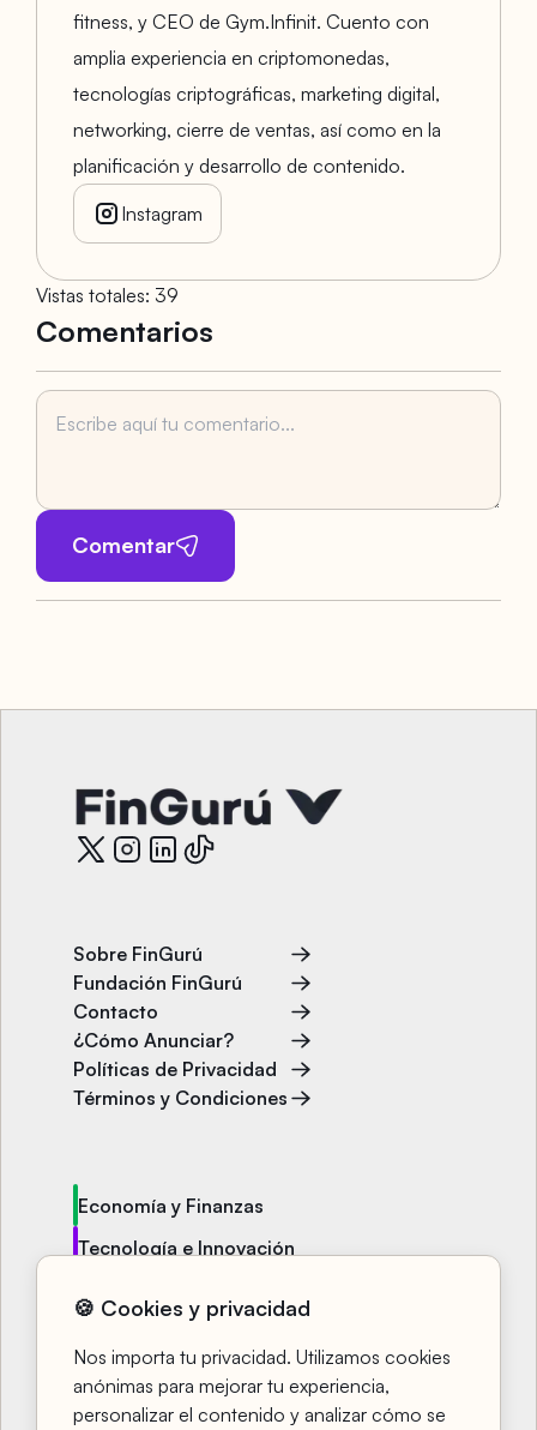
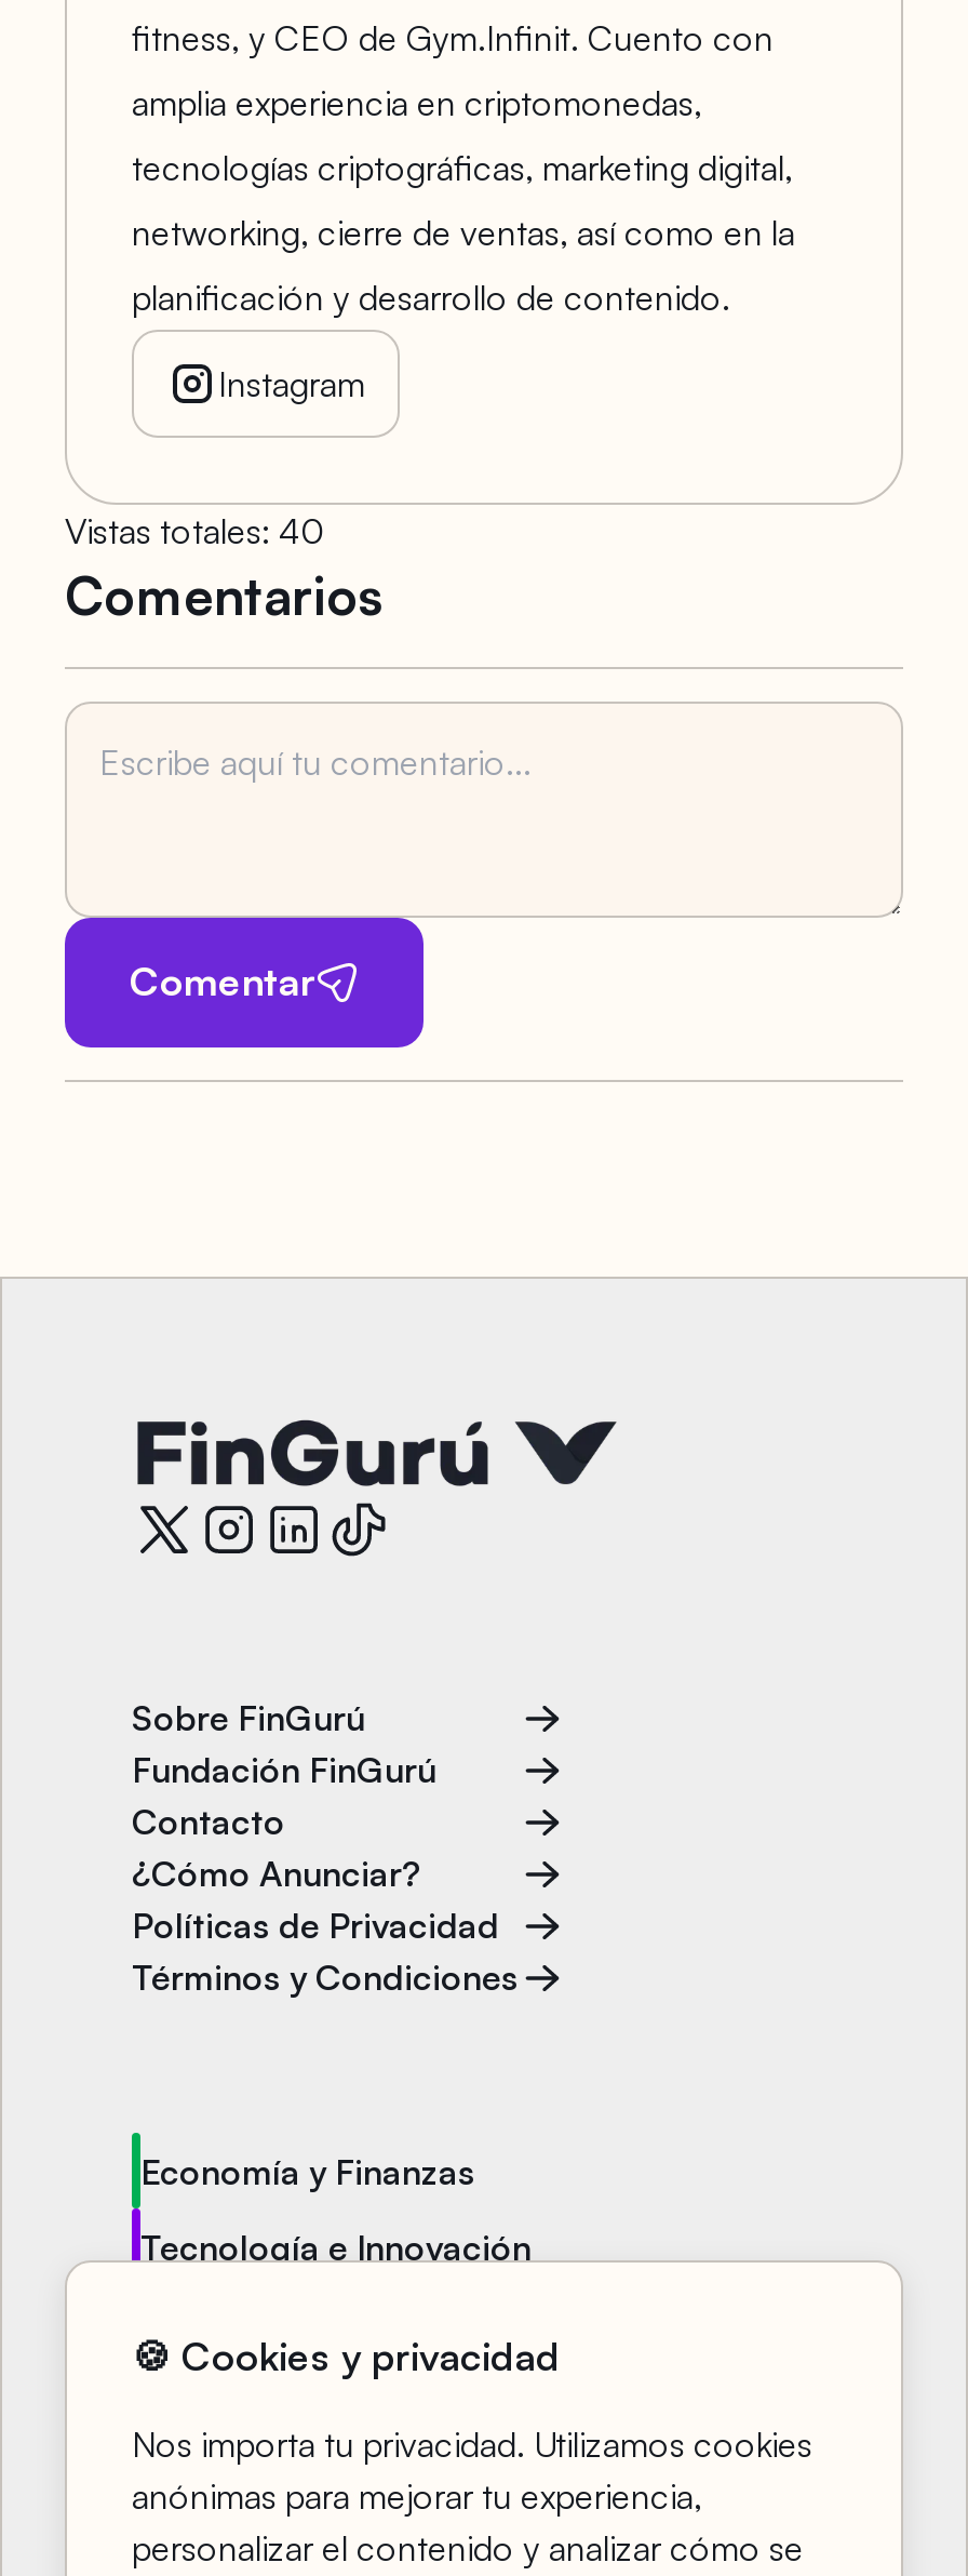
[36,283,179,307] Vistas totales: 39 -> [65,508,324,551] Vistas totales: 40

